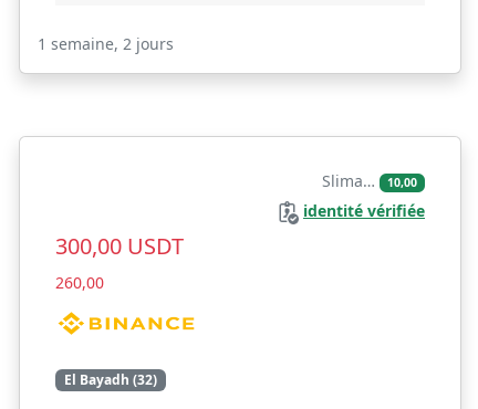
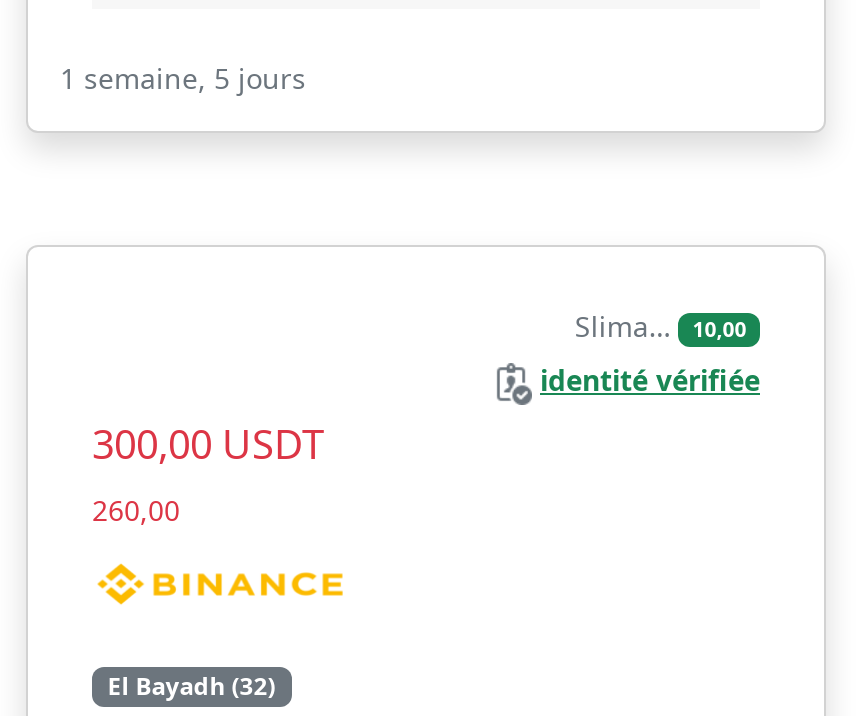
[38,34,174,55] 1 semaine, 2 jours -> [60,60,306,98] 1 semaine, 5 jours

